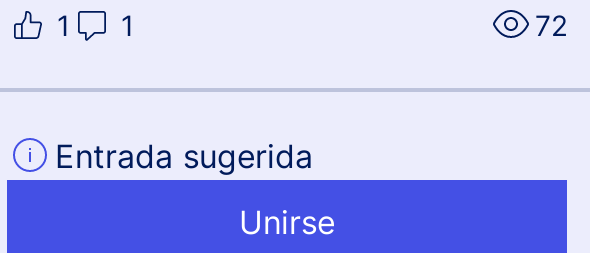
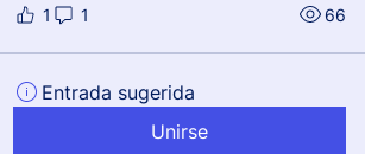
[535,7,567,41] 72 -> [325,4,346,24] 66

